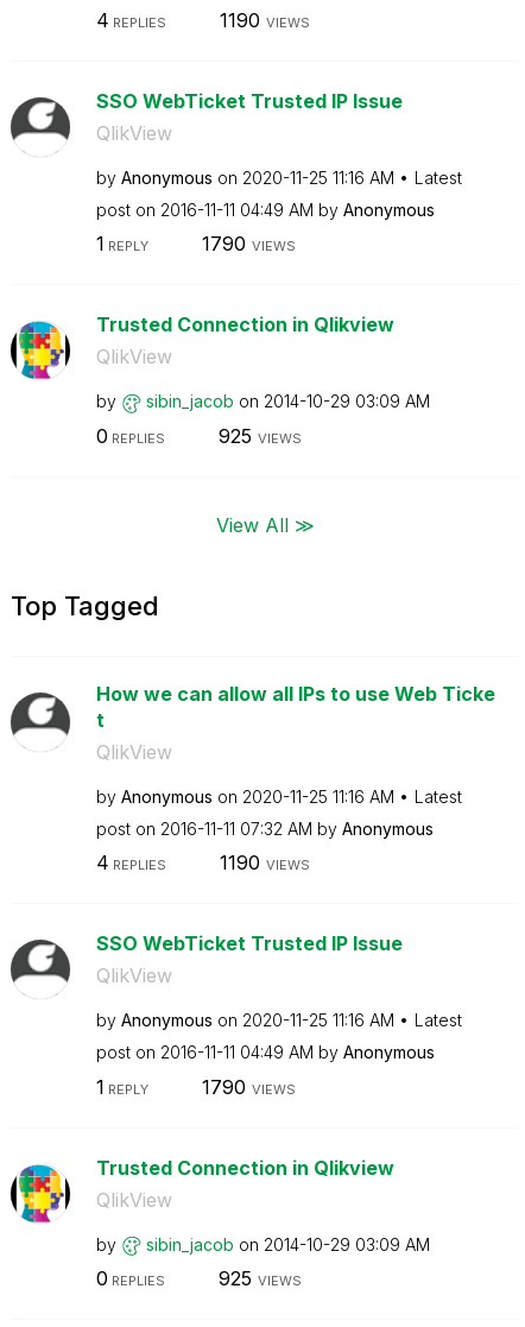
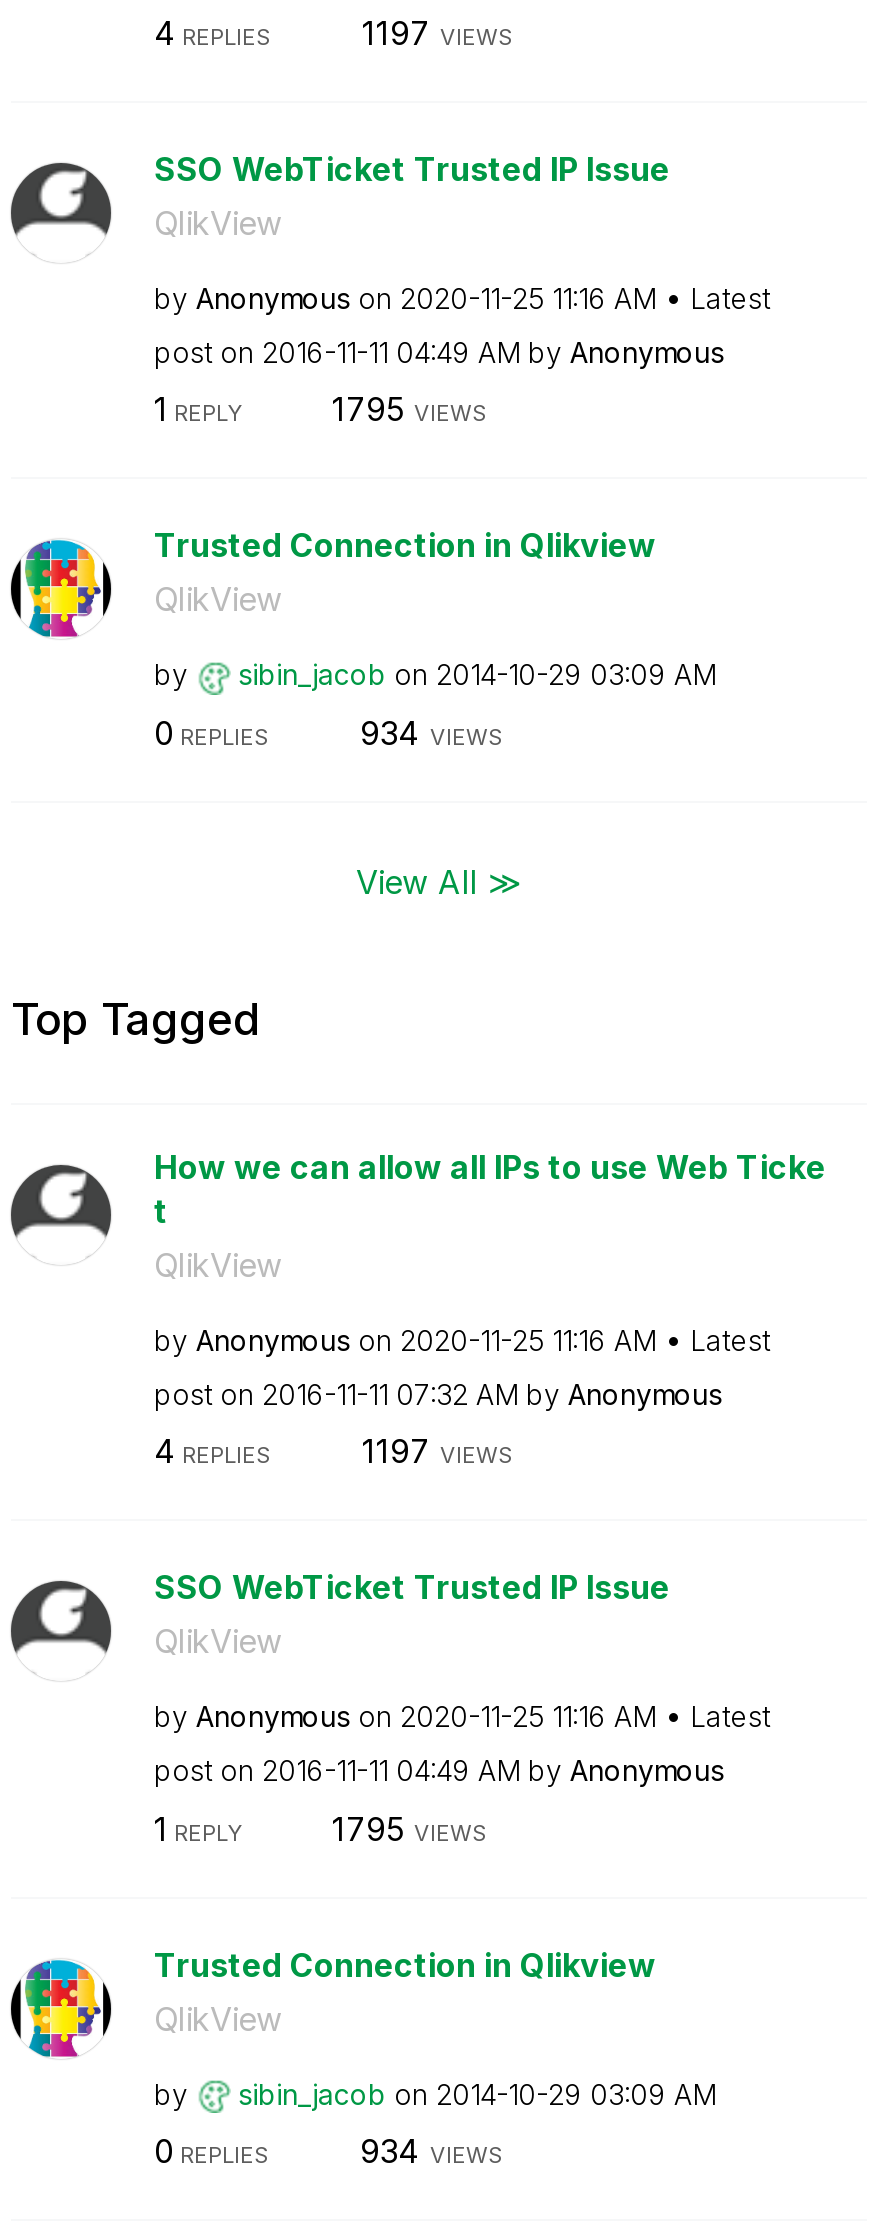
[219,8,309,31] 1190 VIEWS -> [362,12,514,52] 1197 VIEWS
[201,232,295,255] 1790 VIEWS -> [332,389,488,429] 1795 VIEWS
[218,424,301,447] 925 VIEWS -> [360,712,504,752] 934 VIEWS
[219,851,309,874] 1190 VIEWS -> [362,1431,514,1471] 1197 VIEWS
[201,1075,295,1098] 1790 VIEWS -> [332,1808,488,1848] 1795 VIEWS
[218,1266,301,1290] 925 VIEWS -> [360,2131,504,2171] 934 VIEWS

